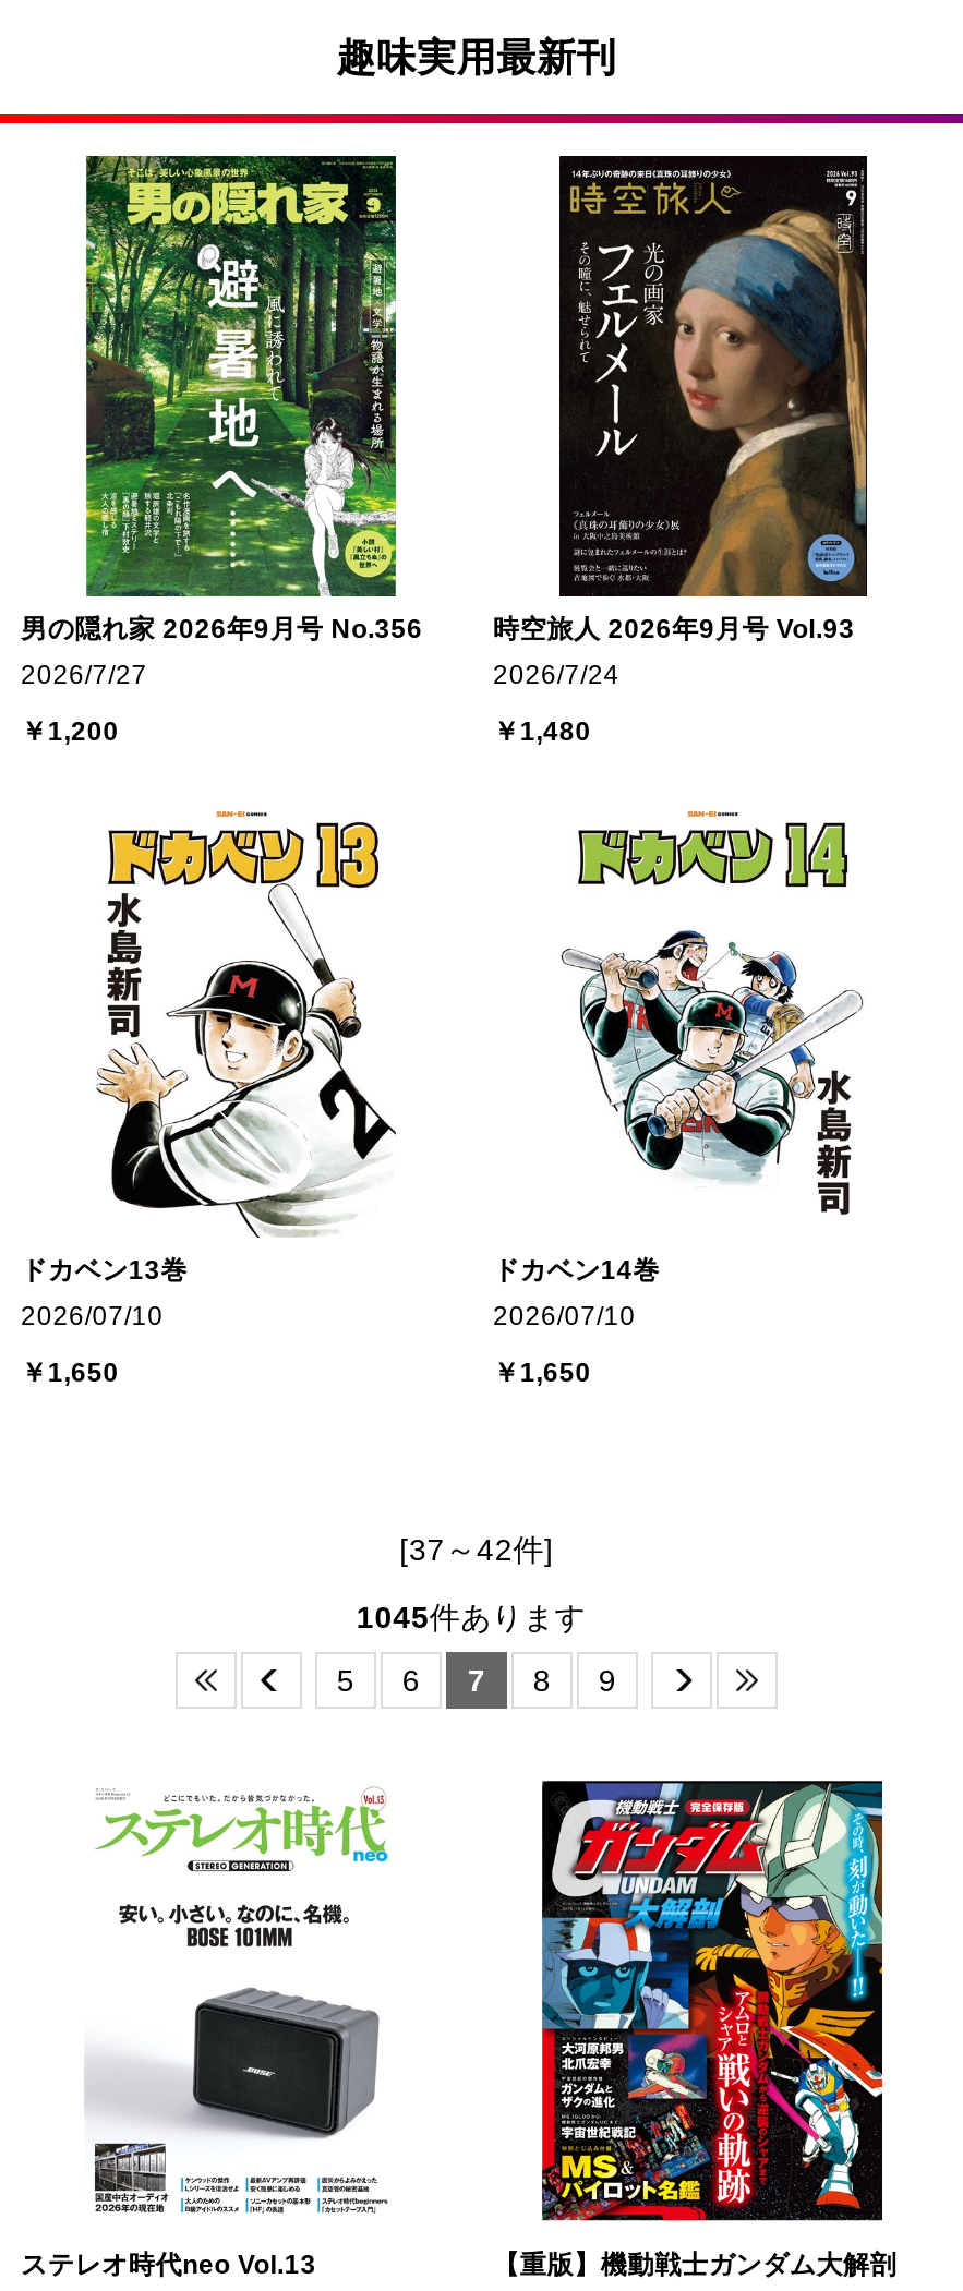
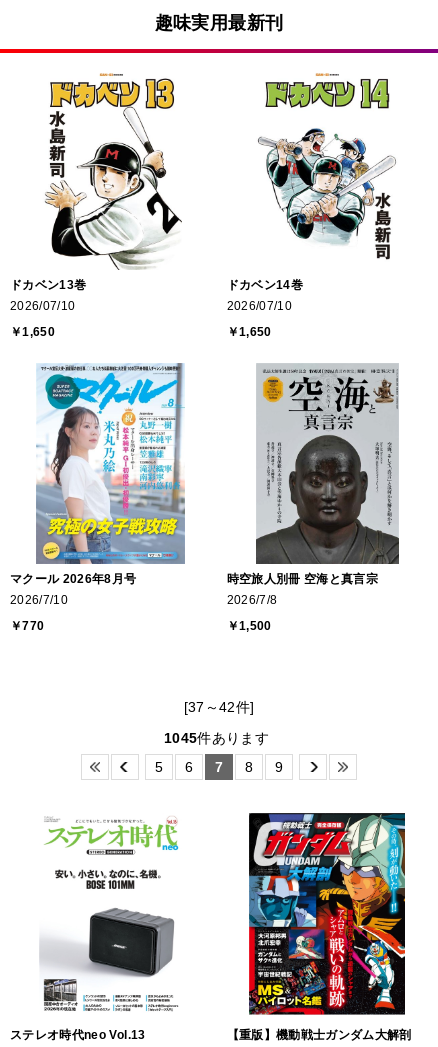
[21,154,423,746] [image] | 男の隠れ家 2026年9月号 No.356 | 2026/7/27 | ￥1,200 -> none
[493,154,869,746] [image] | 時空旅人 2026年9月号 Vol.93 | 2026/7/24 | ￥1,480 -> none
moved [21,812,660,1388] -> [10,75,303,338]: [image] | ドカベン13巻 | 2026/07/10 | ￥1,650 | ドカベン14巻 | 2026/07/10 | ￥1,650
none -> [10,362,186,633] [image] | マクール 2026年8月号 | 2026/7/10 | ￥770
none -> [226,363,400,633] [image] | 時空旅人別冊 空海と真言宗 | 2026/7/8 | ￥1,500

